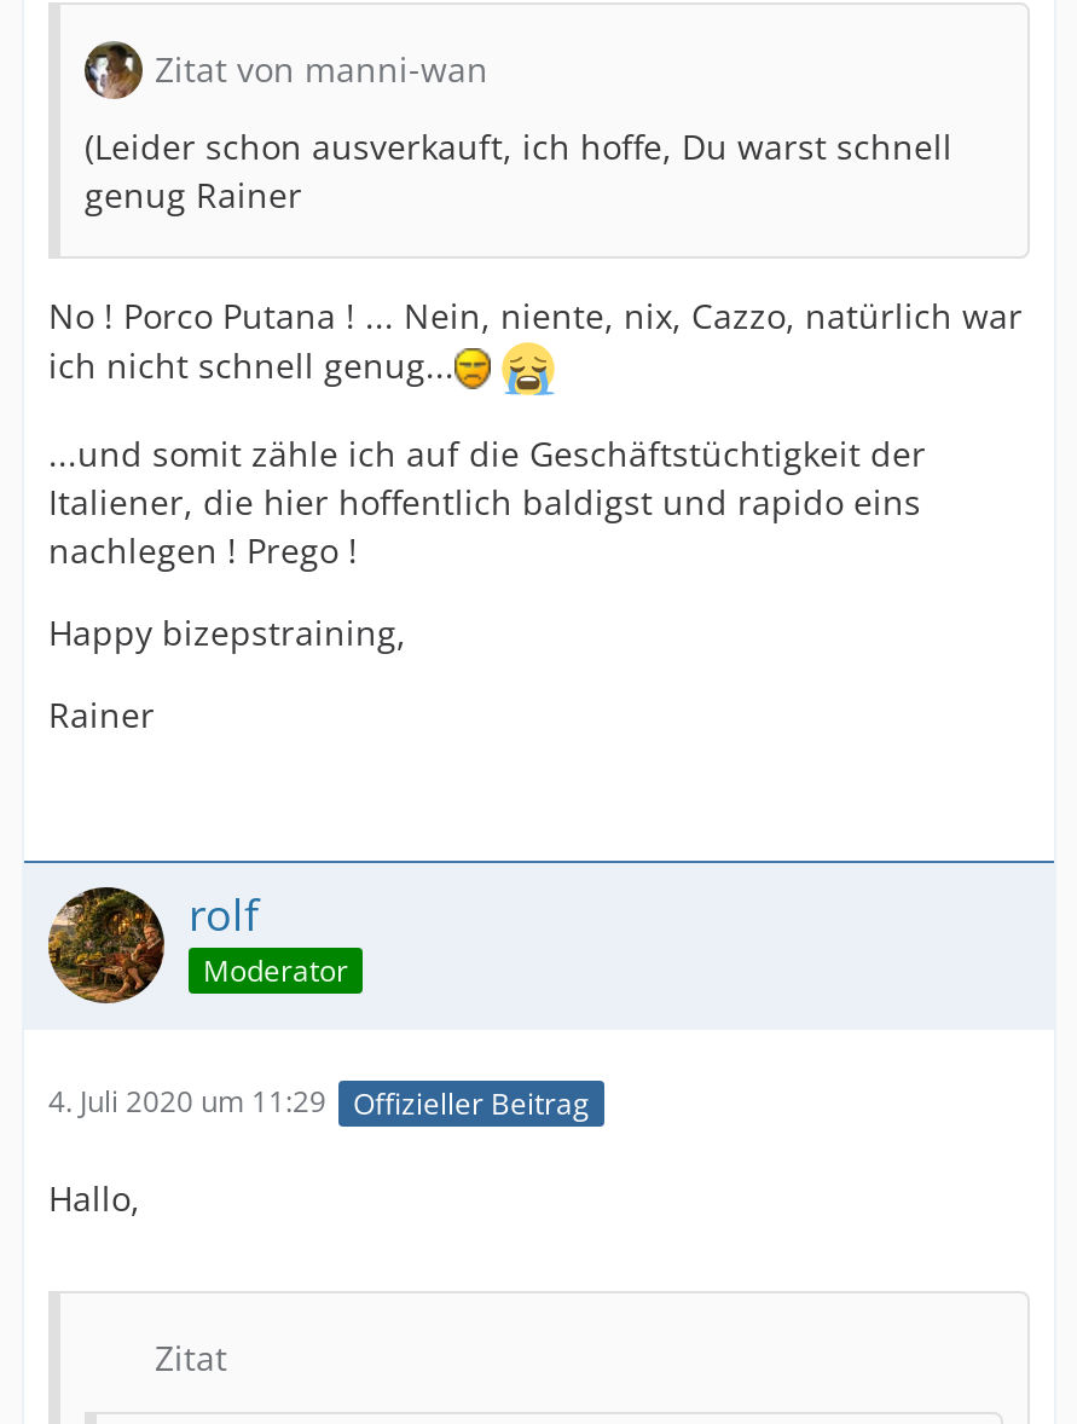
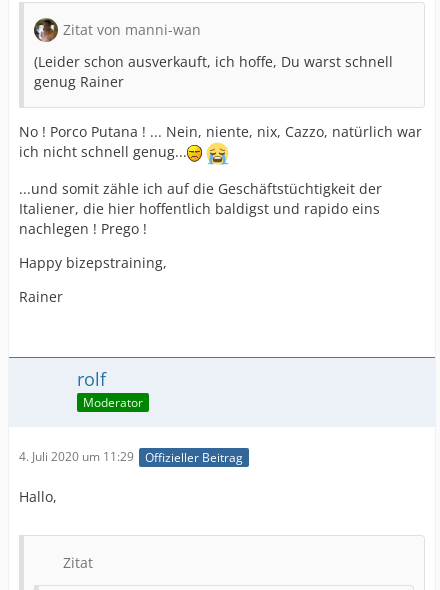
[46,885,167,1006] [image] -> none

